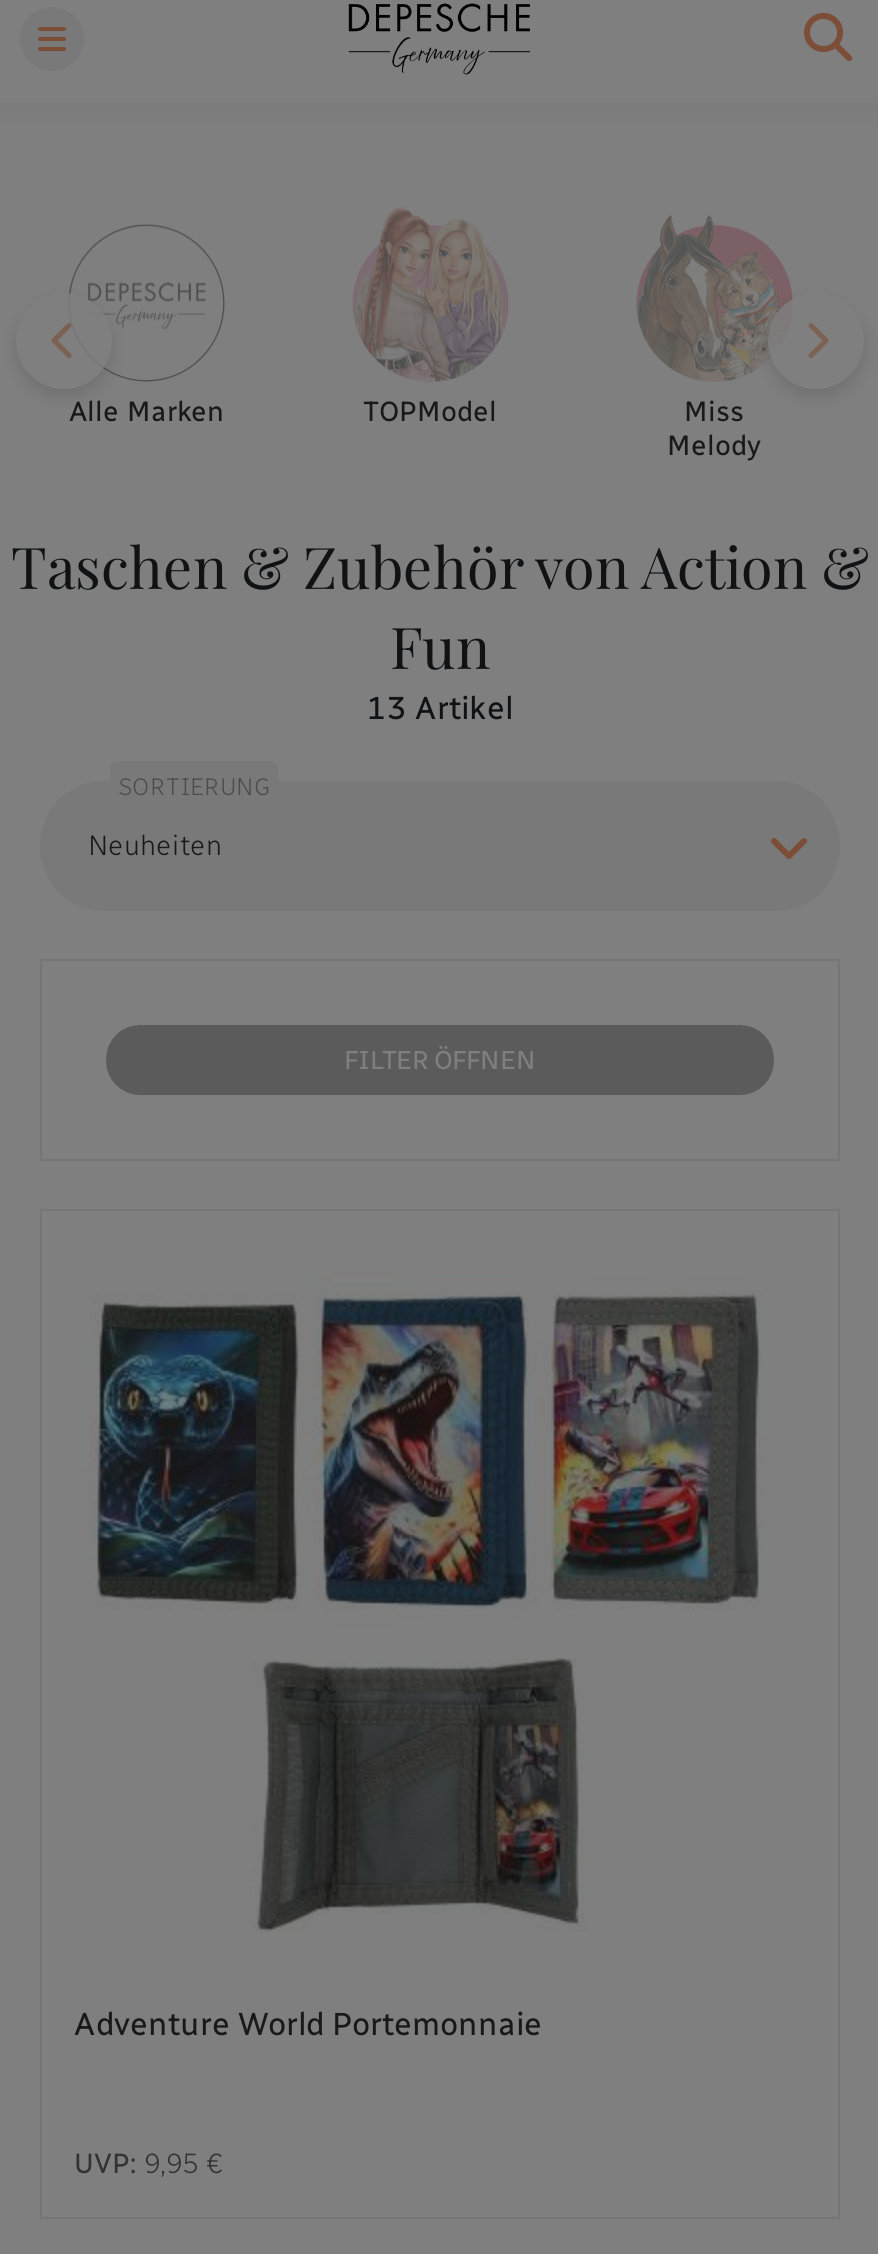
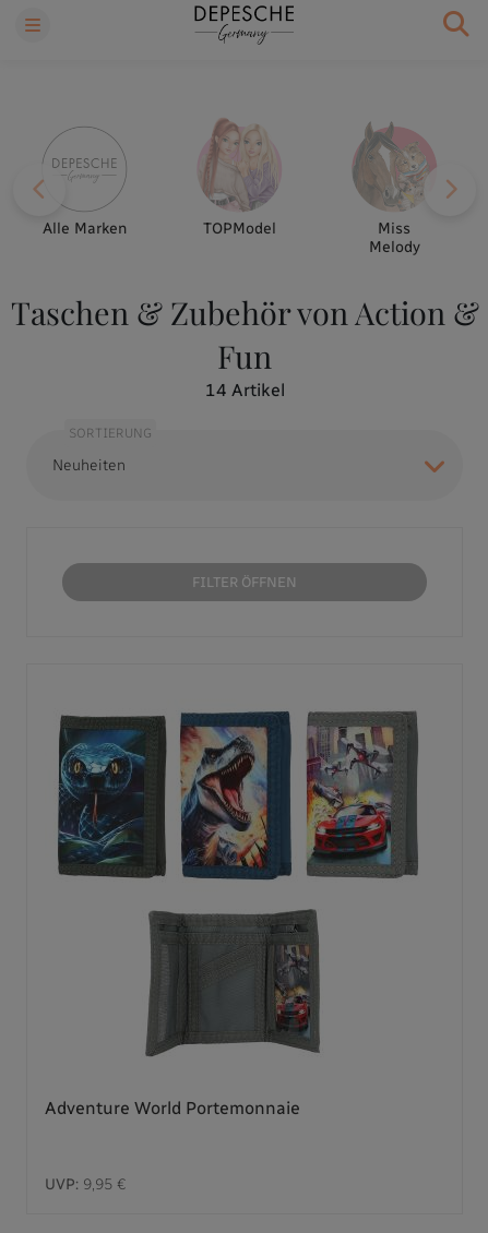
[367,689,513,727] 13 Artikel -> [205,380,284,400] 14 Artikel

